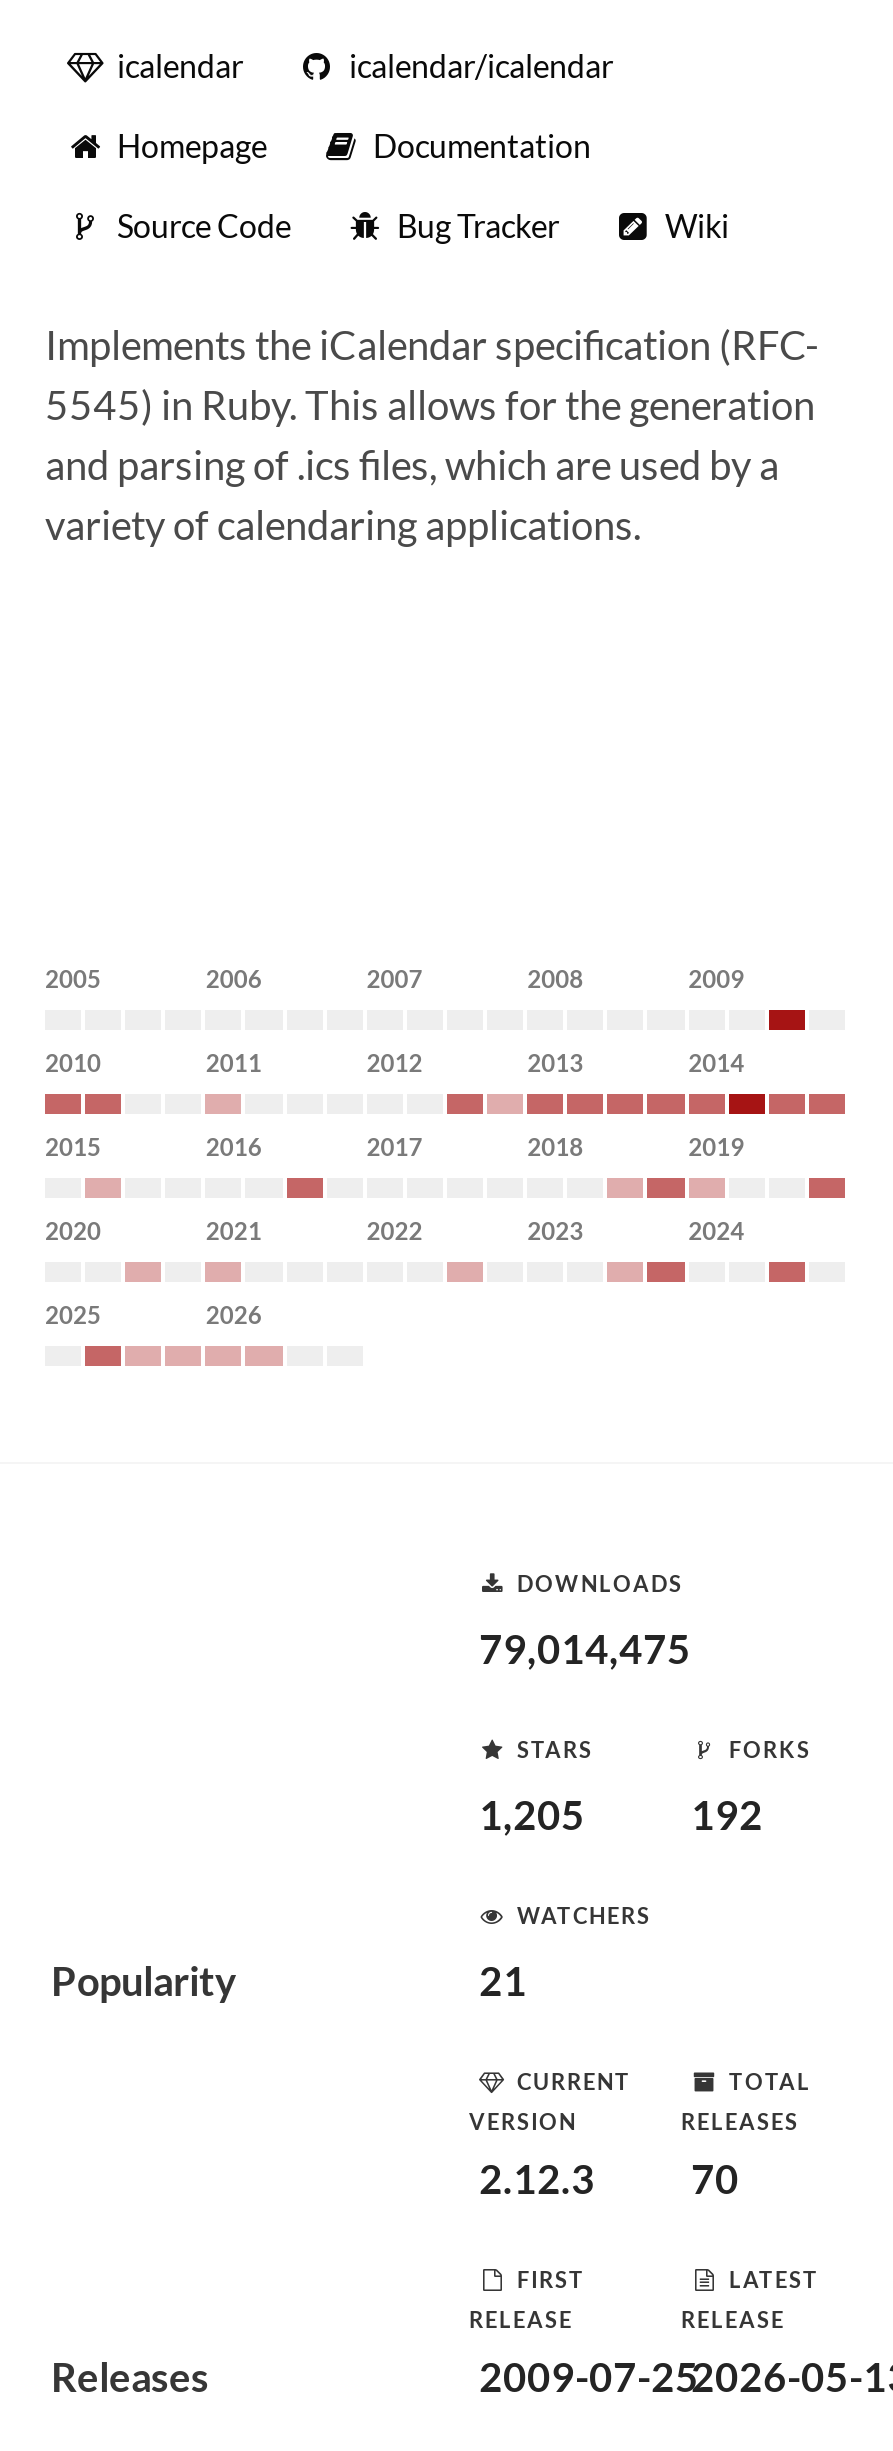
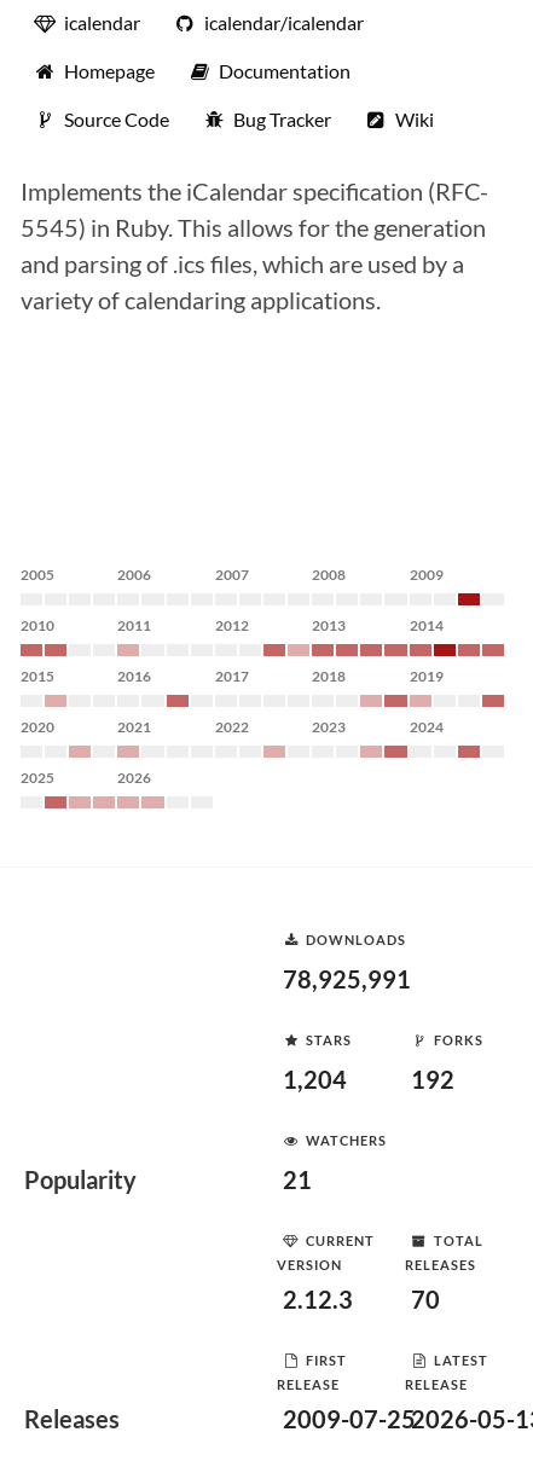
[479,1624,691,1672] 79,014,475 -> [283,964,411,993] 78,925,991
[479,1790,585,1838] 1,205 -> [283,1065,347,1094] 1,204

